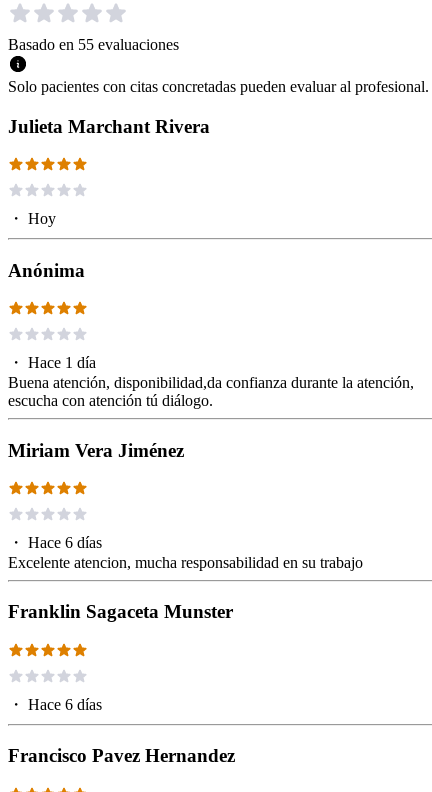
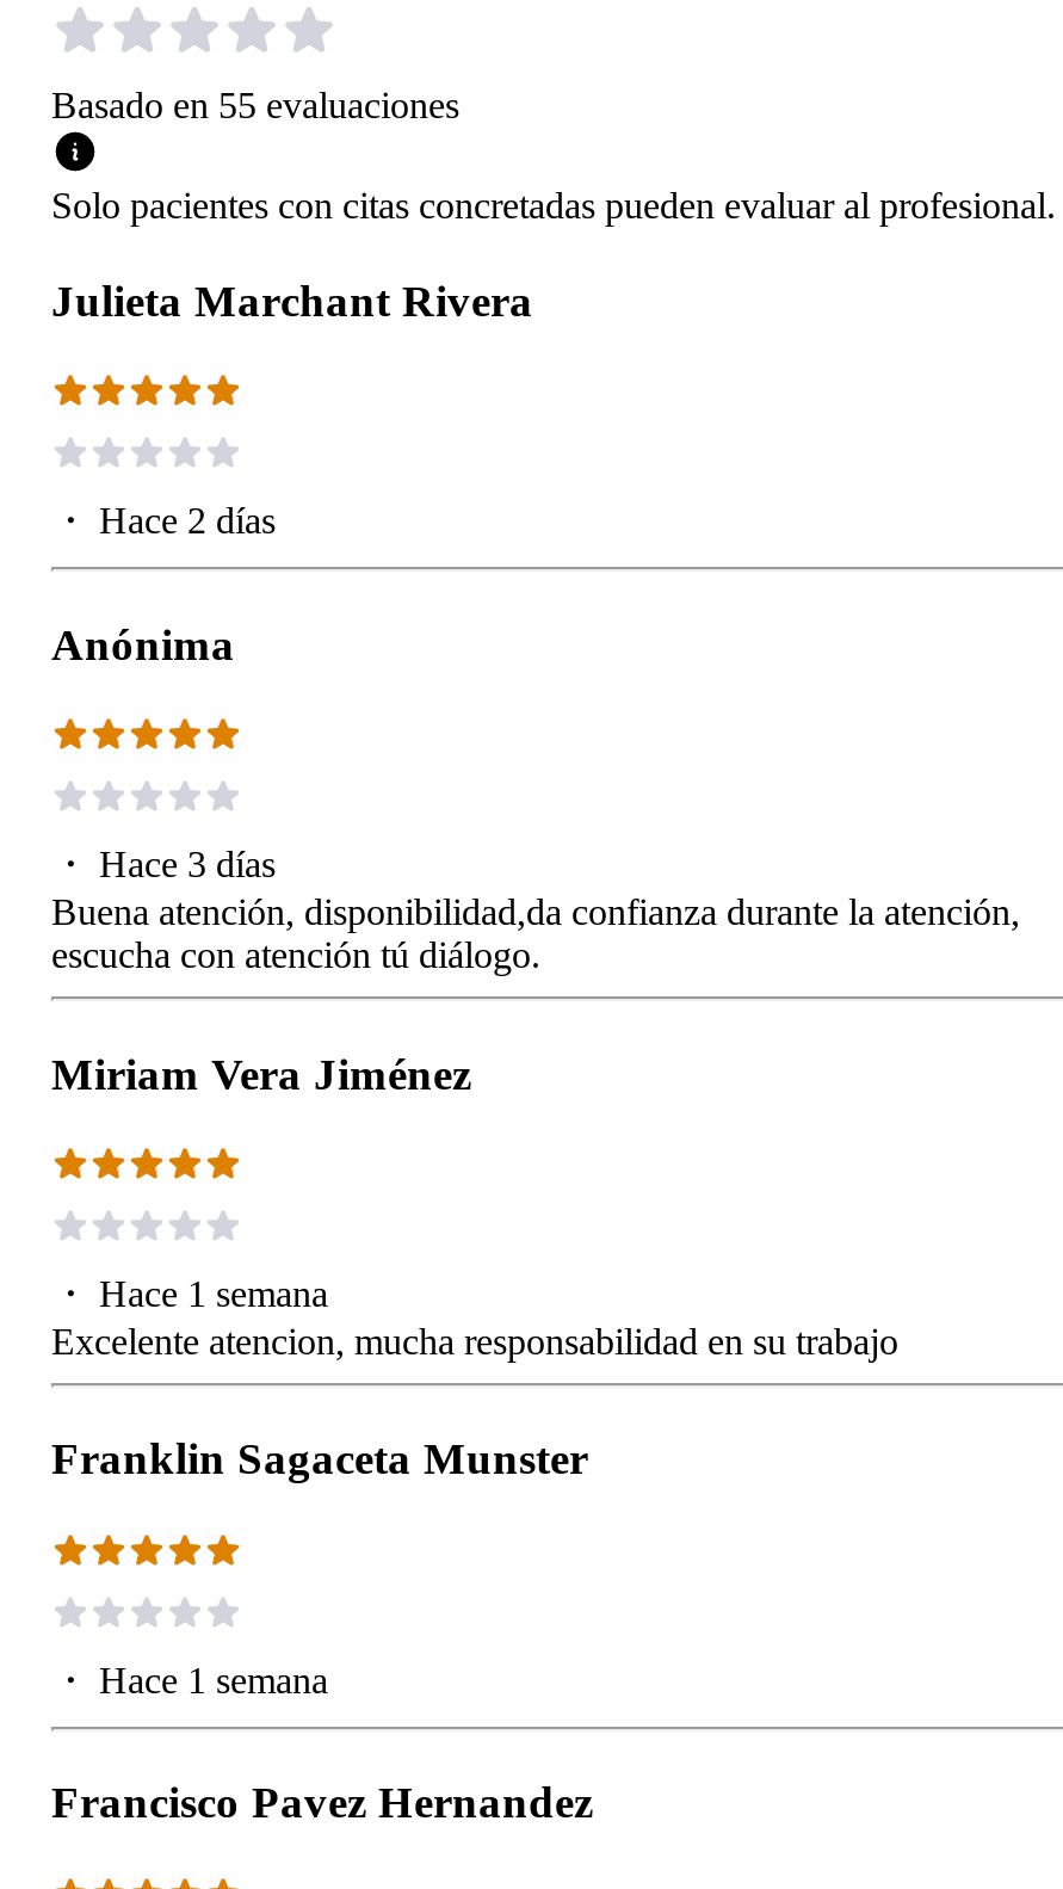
[8,210,56,227] ・Hoy -> [51,499,276,540] ・Hace 2 días
[8,354,96,371] ・Hace 1 día -> [51,843,276,883] ・Hace 3 días
[8,534,102,551] ・Hace 6 días -> [51,1272,328,1313] ・Hace 1 semana
[8,695,102,712] ・Hace 6 días -> [51,1659,328,1699] ・Hace 1 semana

